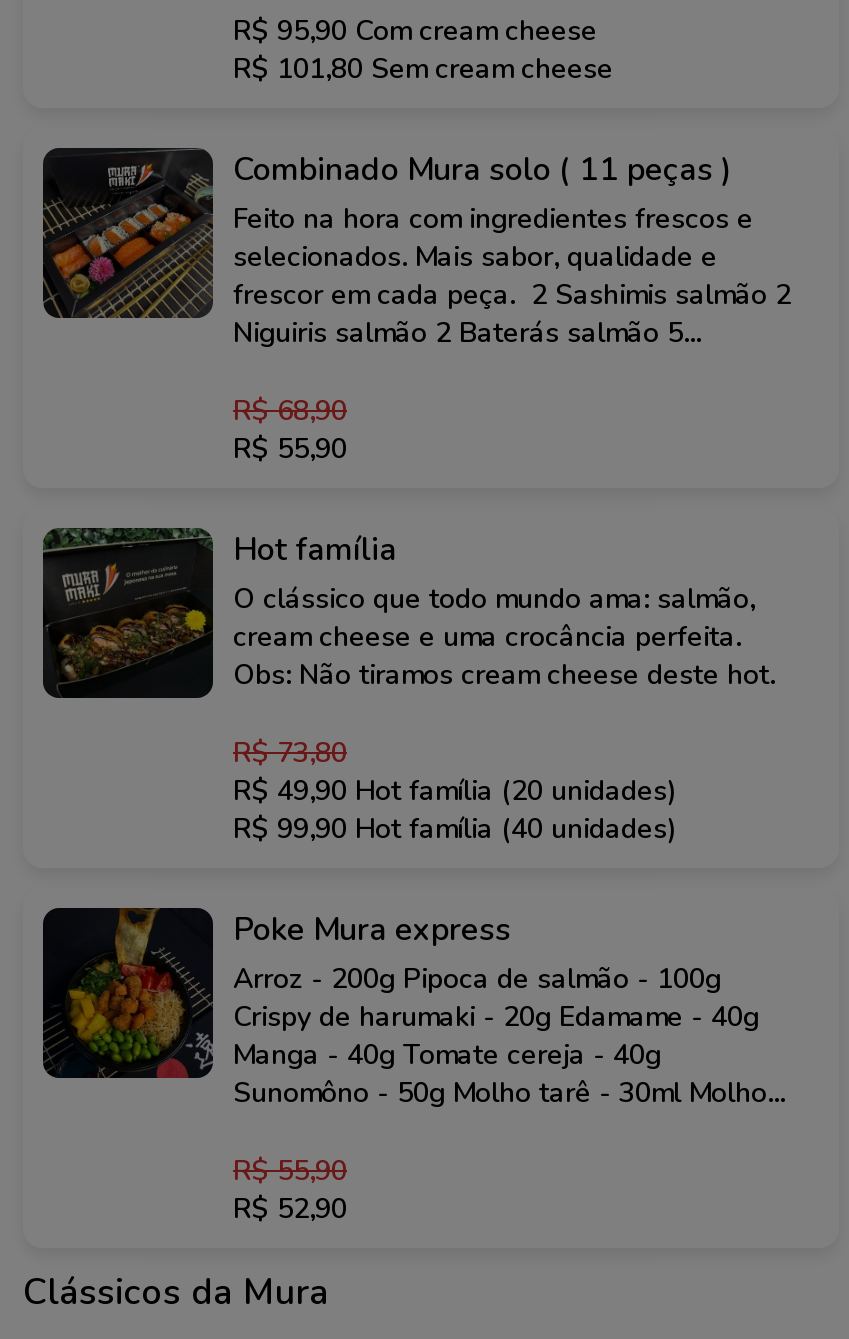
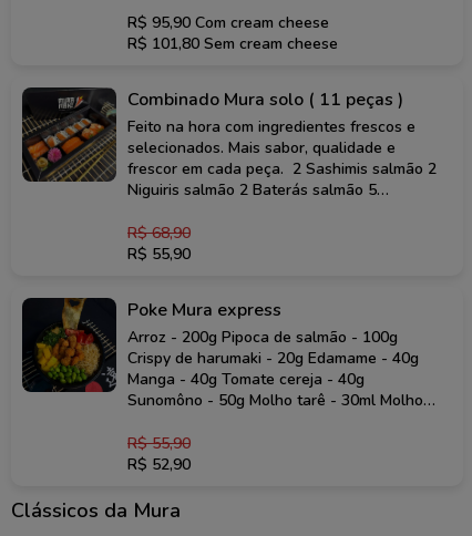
[43,528,775,848] [image] | Hot família | O clássico que todo mundo ama: salmão, | cream cheese e uma crocância perfeita. | Obs: Não tiramos cream cheese deste hot. | R$ 73,80 | R$ 49,90 Hot família (20 unidades) | R$ 99,90 Hot família (40 unidades) -> none

